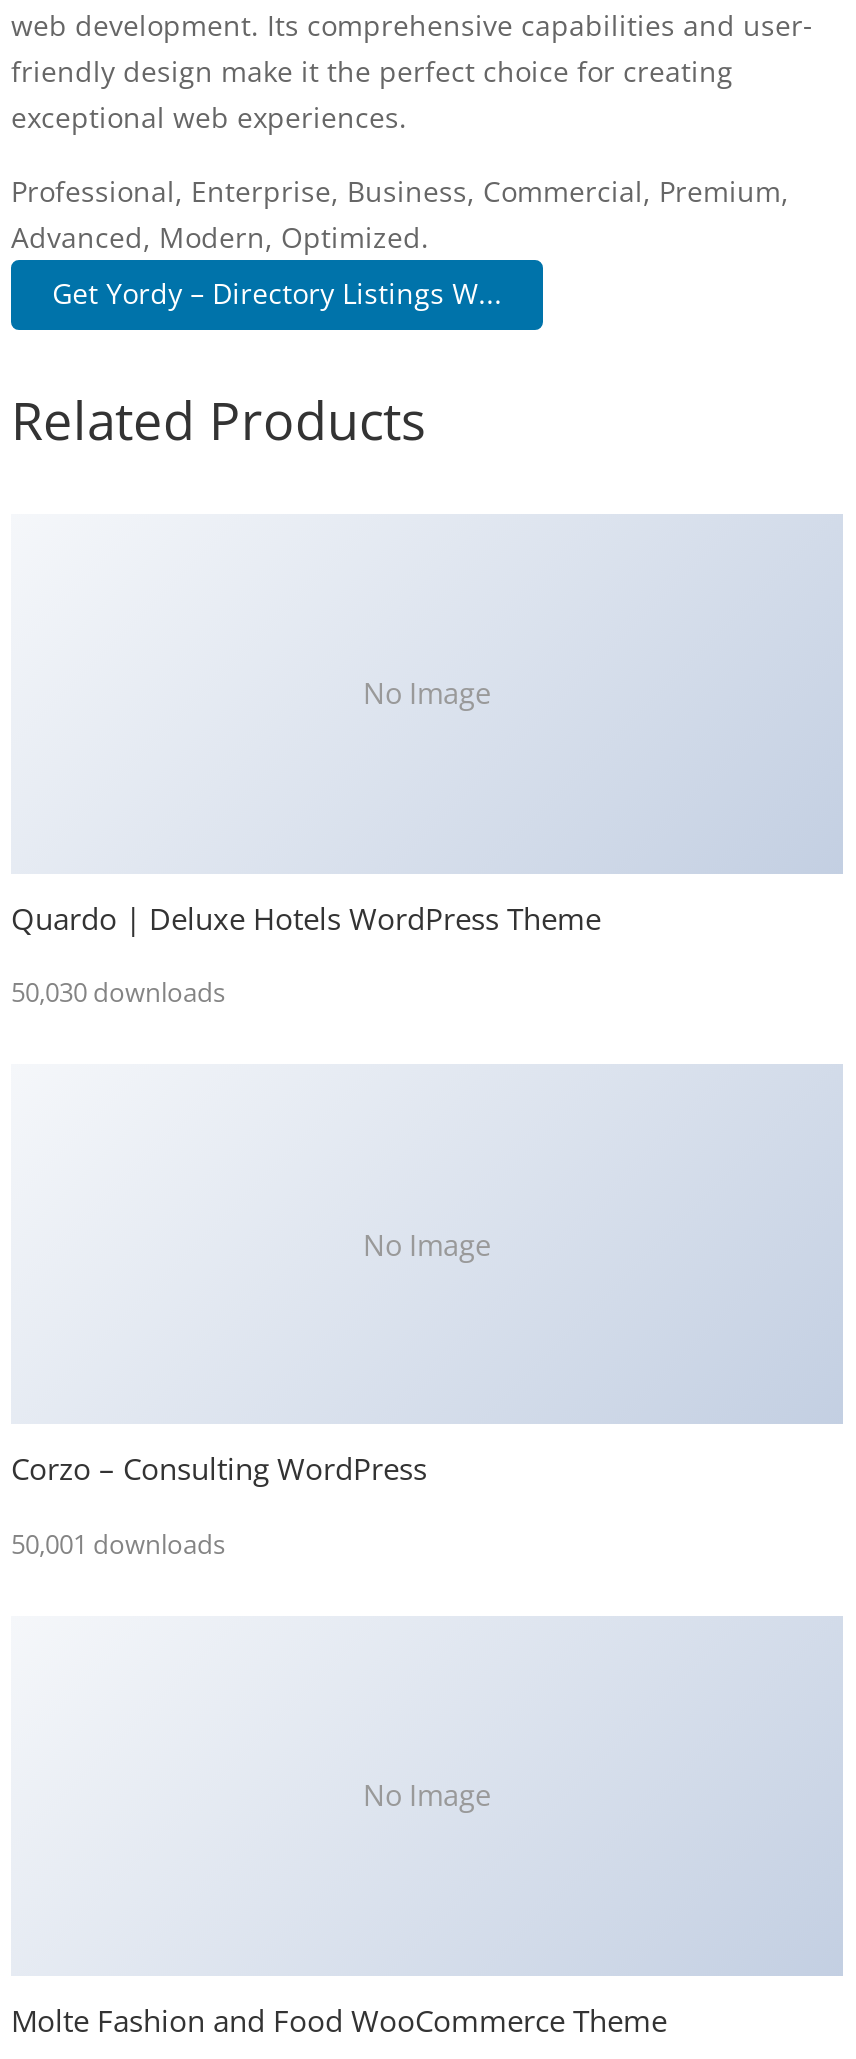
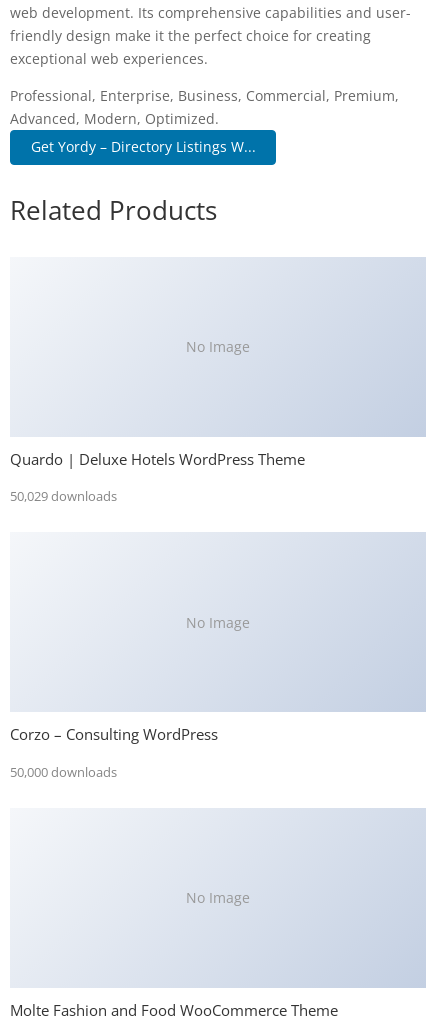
[11,975,225,1011] 50,030 downloads -> [10,487,117,505] 50,029 downloads
[11,1526,225,1562] 50,001 downloads -> [10,763,117,781] 50,000 downloads

